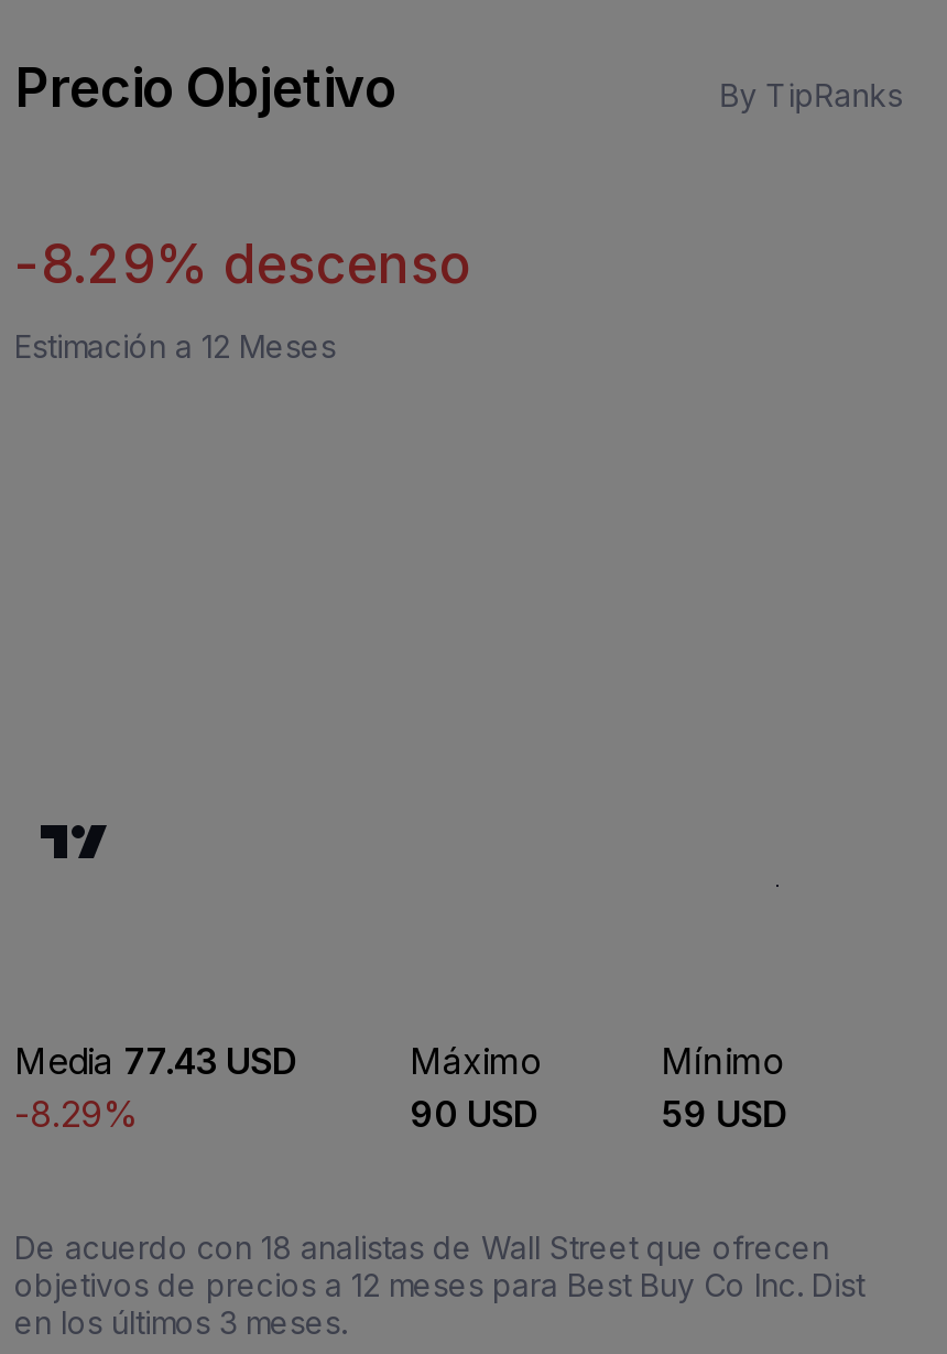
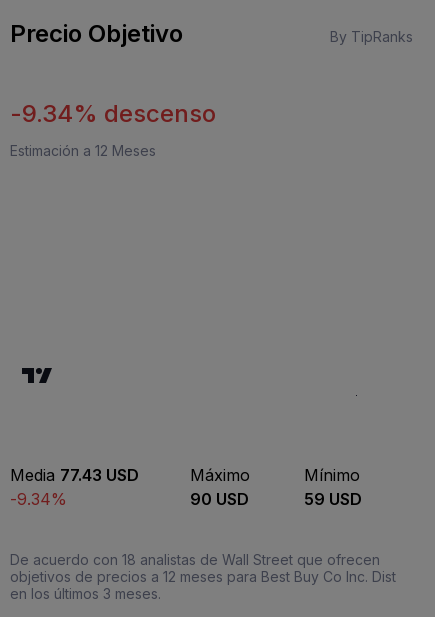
[14,233,470,297] -8.29% descenso -> [10,99,216,128] -9.34% descenso
[14,1092,138,1136] -8.29% -> [10,489,67,509] -9.34%

